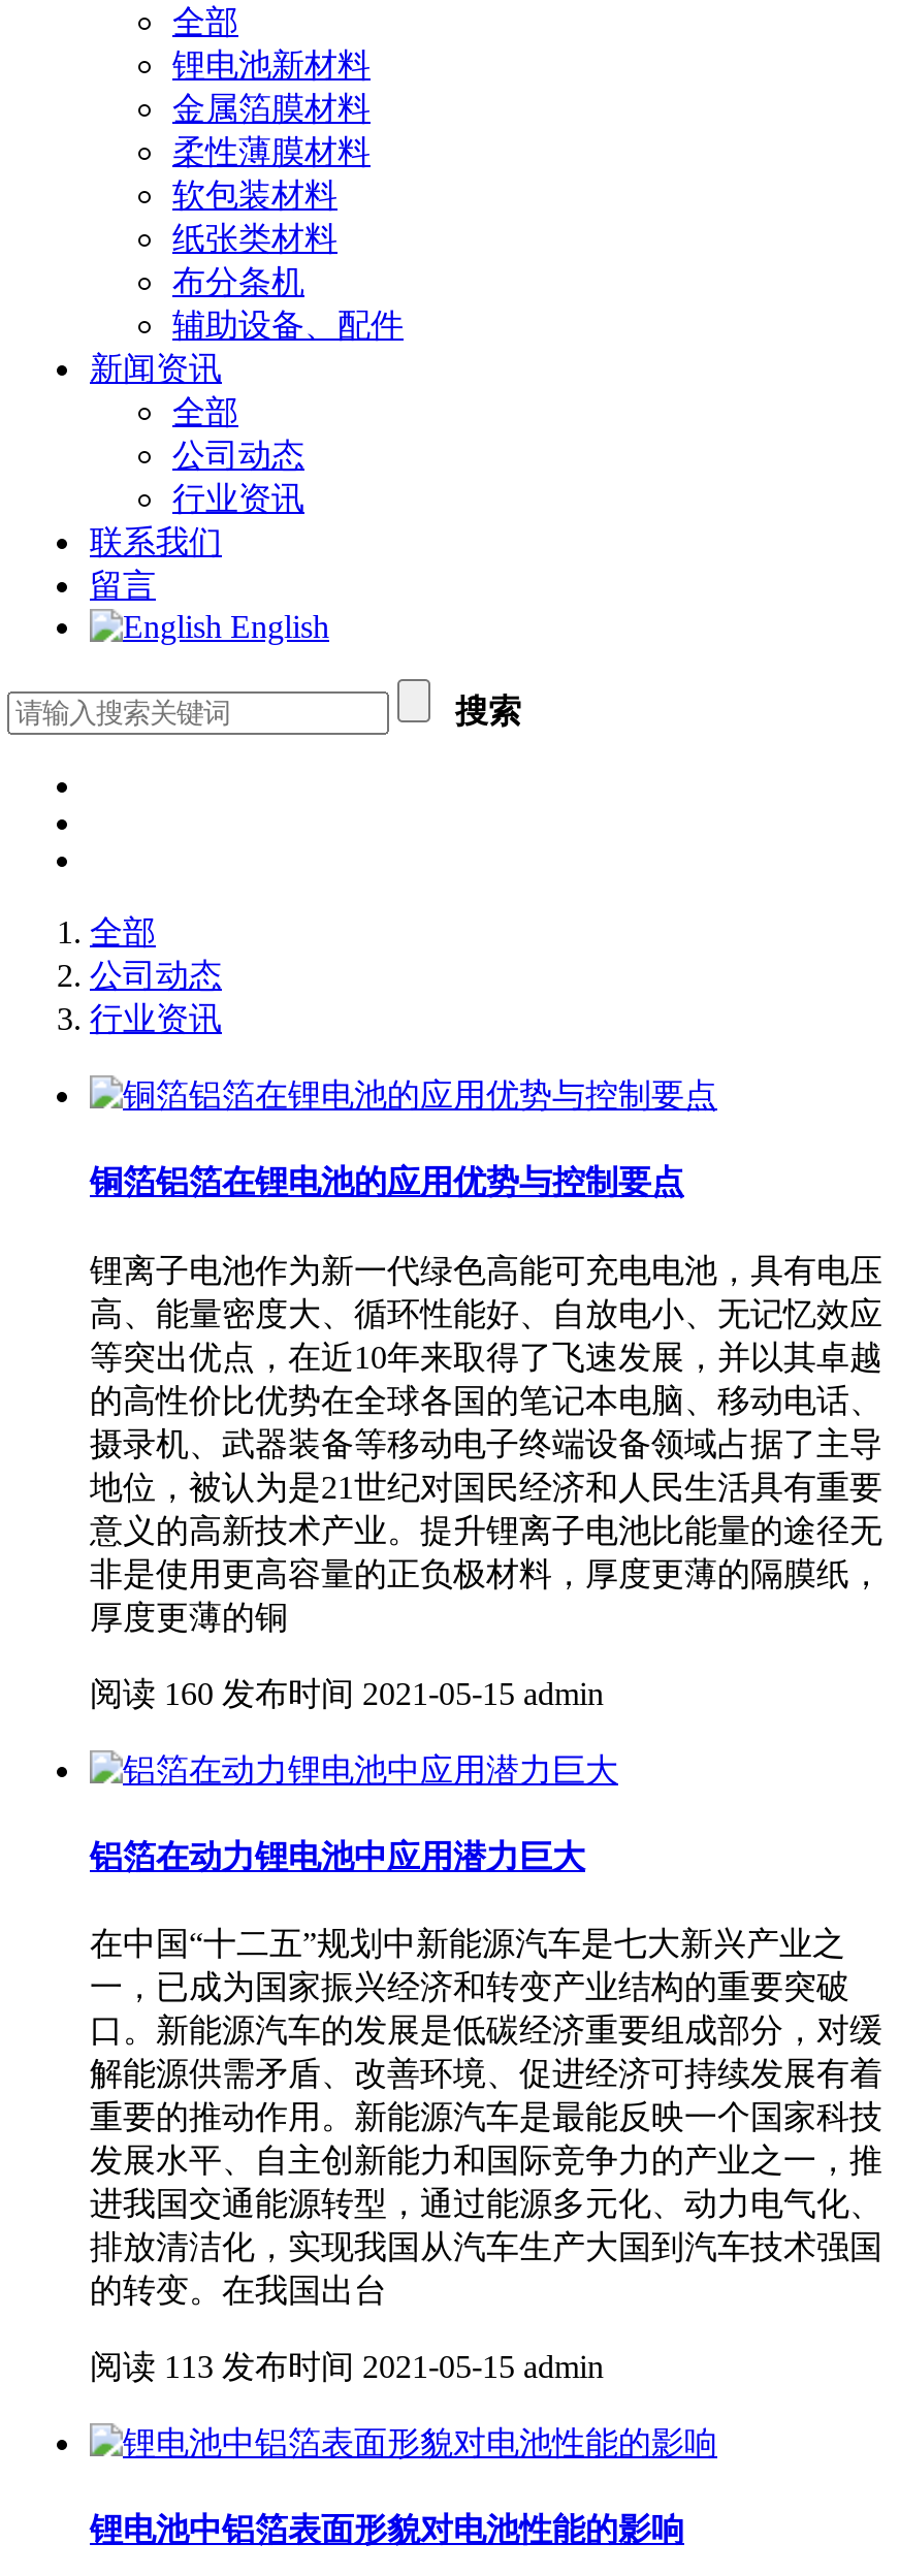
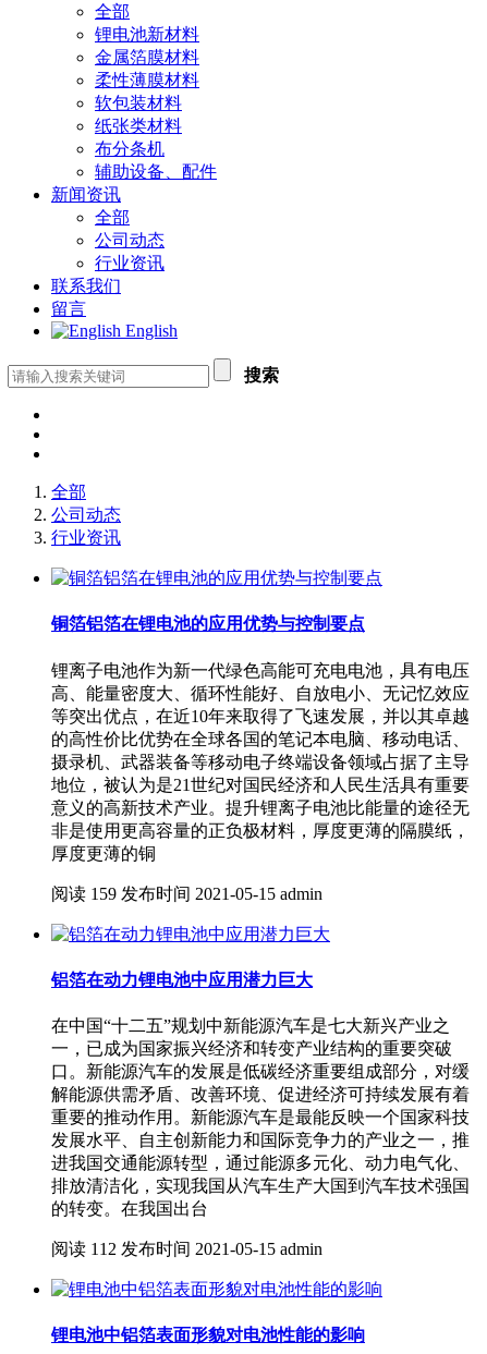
[90,1675,604,1710] 阅读160 发布时间2021-05-15 admin -> [51,884,322,902] 阅读159 发布时间2021-05-15 admin
[90,2349,604,2384] 阅读113 发布时间2021-05-15 admin -> [51,1240,322,1258] 阅读112 发布时间2021-05-15 admin

